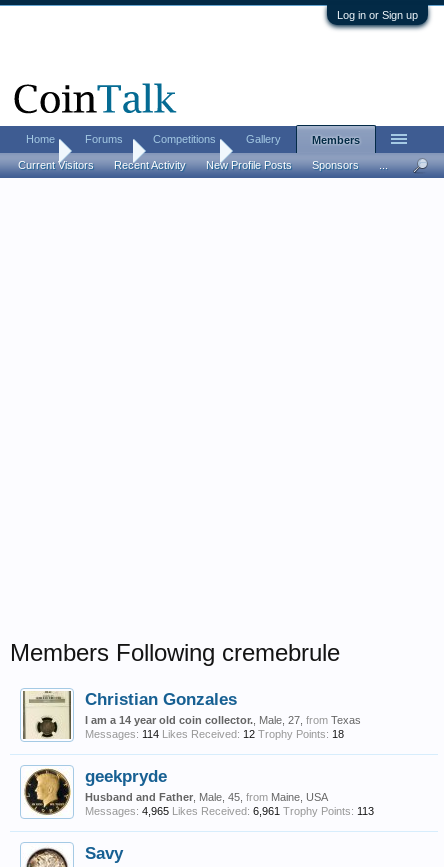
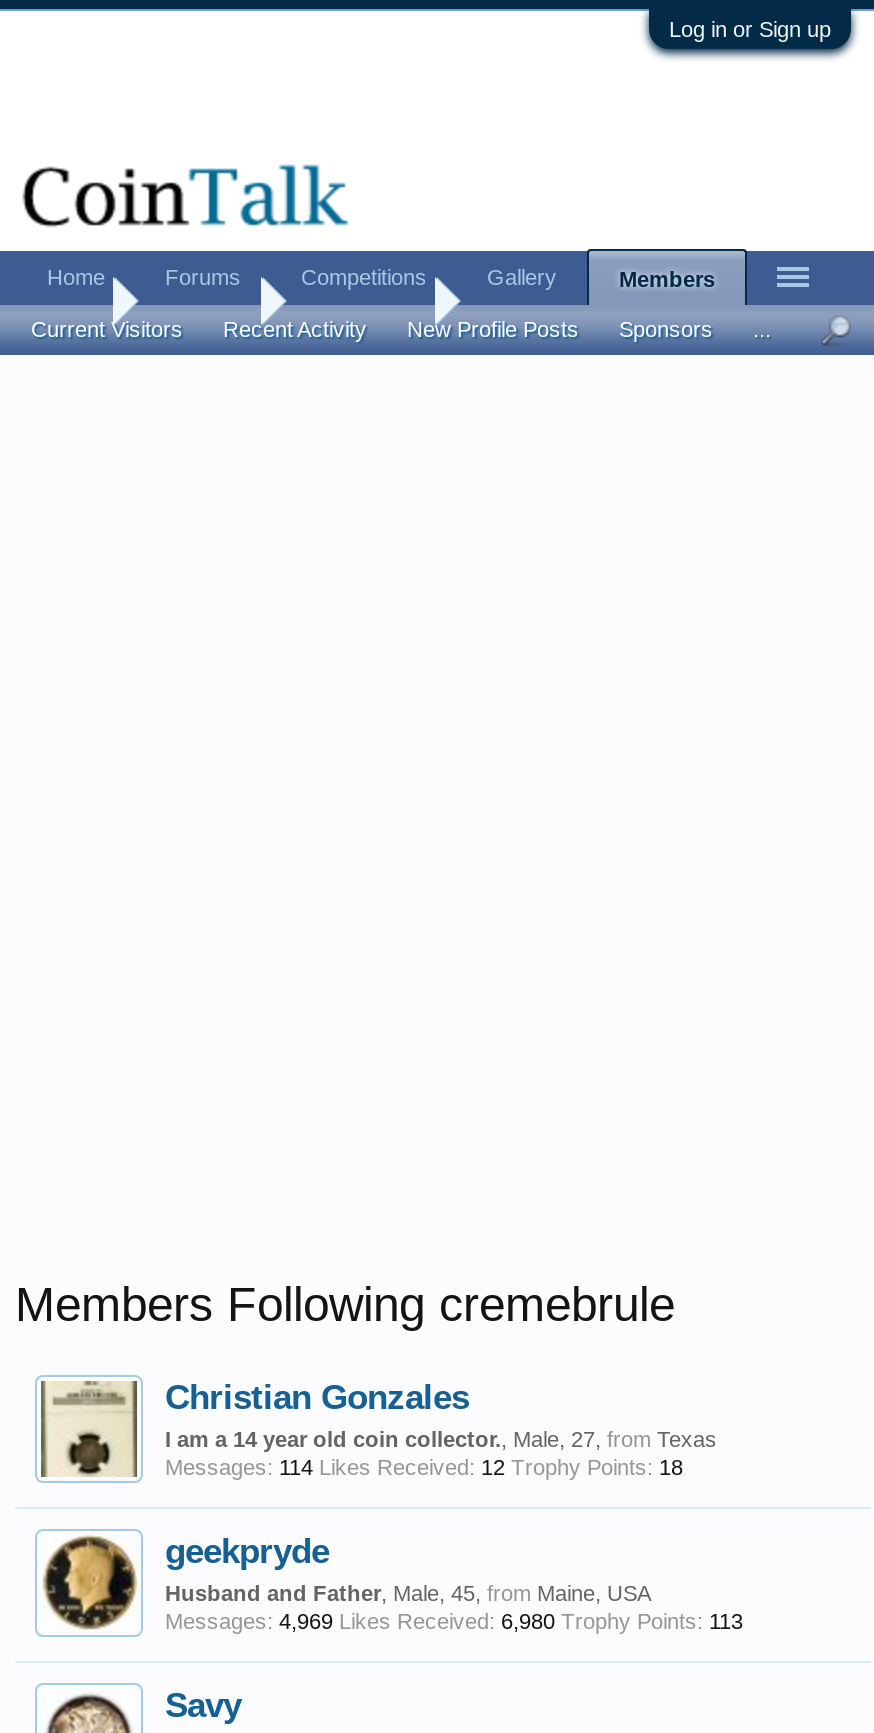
[85,805,374,817] Messages: 4,965 Likes Received: 6,961 Trophy Points: 113 -> [165,1609,743,1633] Messages: 4,969 Likes Received: 6,980 Trophy Points: 113

